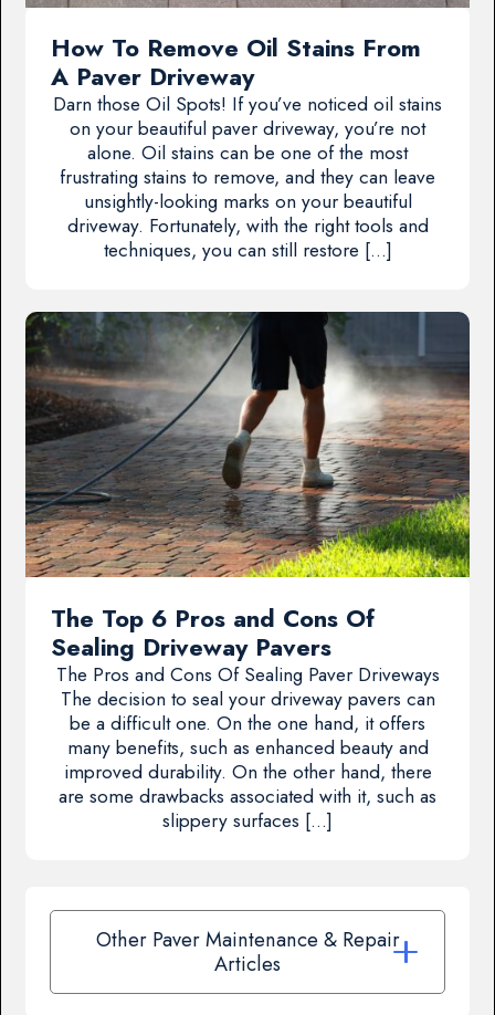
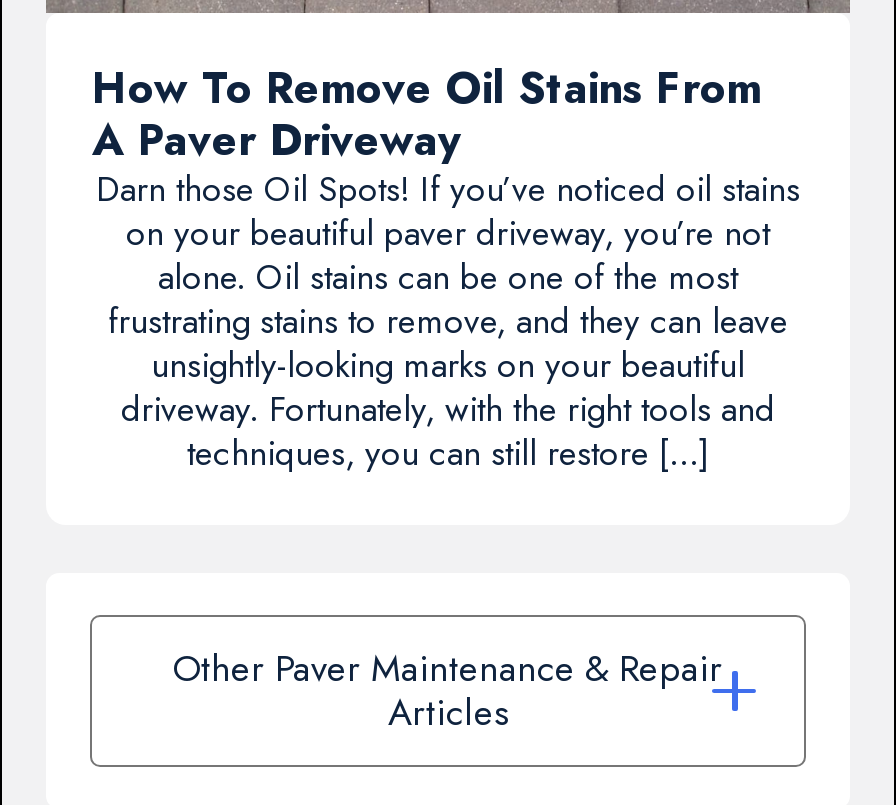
[25,311,471,833] [image] | The Top 6 Pros and Cons Of | Sealing Driveway Pavers | The Pros and Cons Of Sealing Paver Driveways | The decision to seal your driveway pavers can | be a difficult one. On the one hand, it offers | many benefits, such as enhanced beauty and | improved durability. On the other hand, there | are some drawbacks associated with it, such as | slippery surfaces […] -> none

